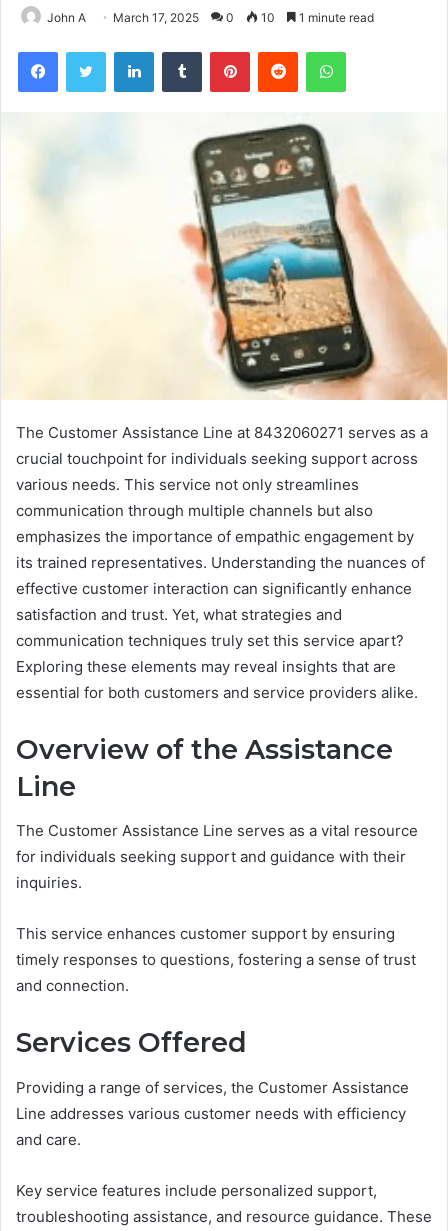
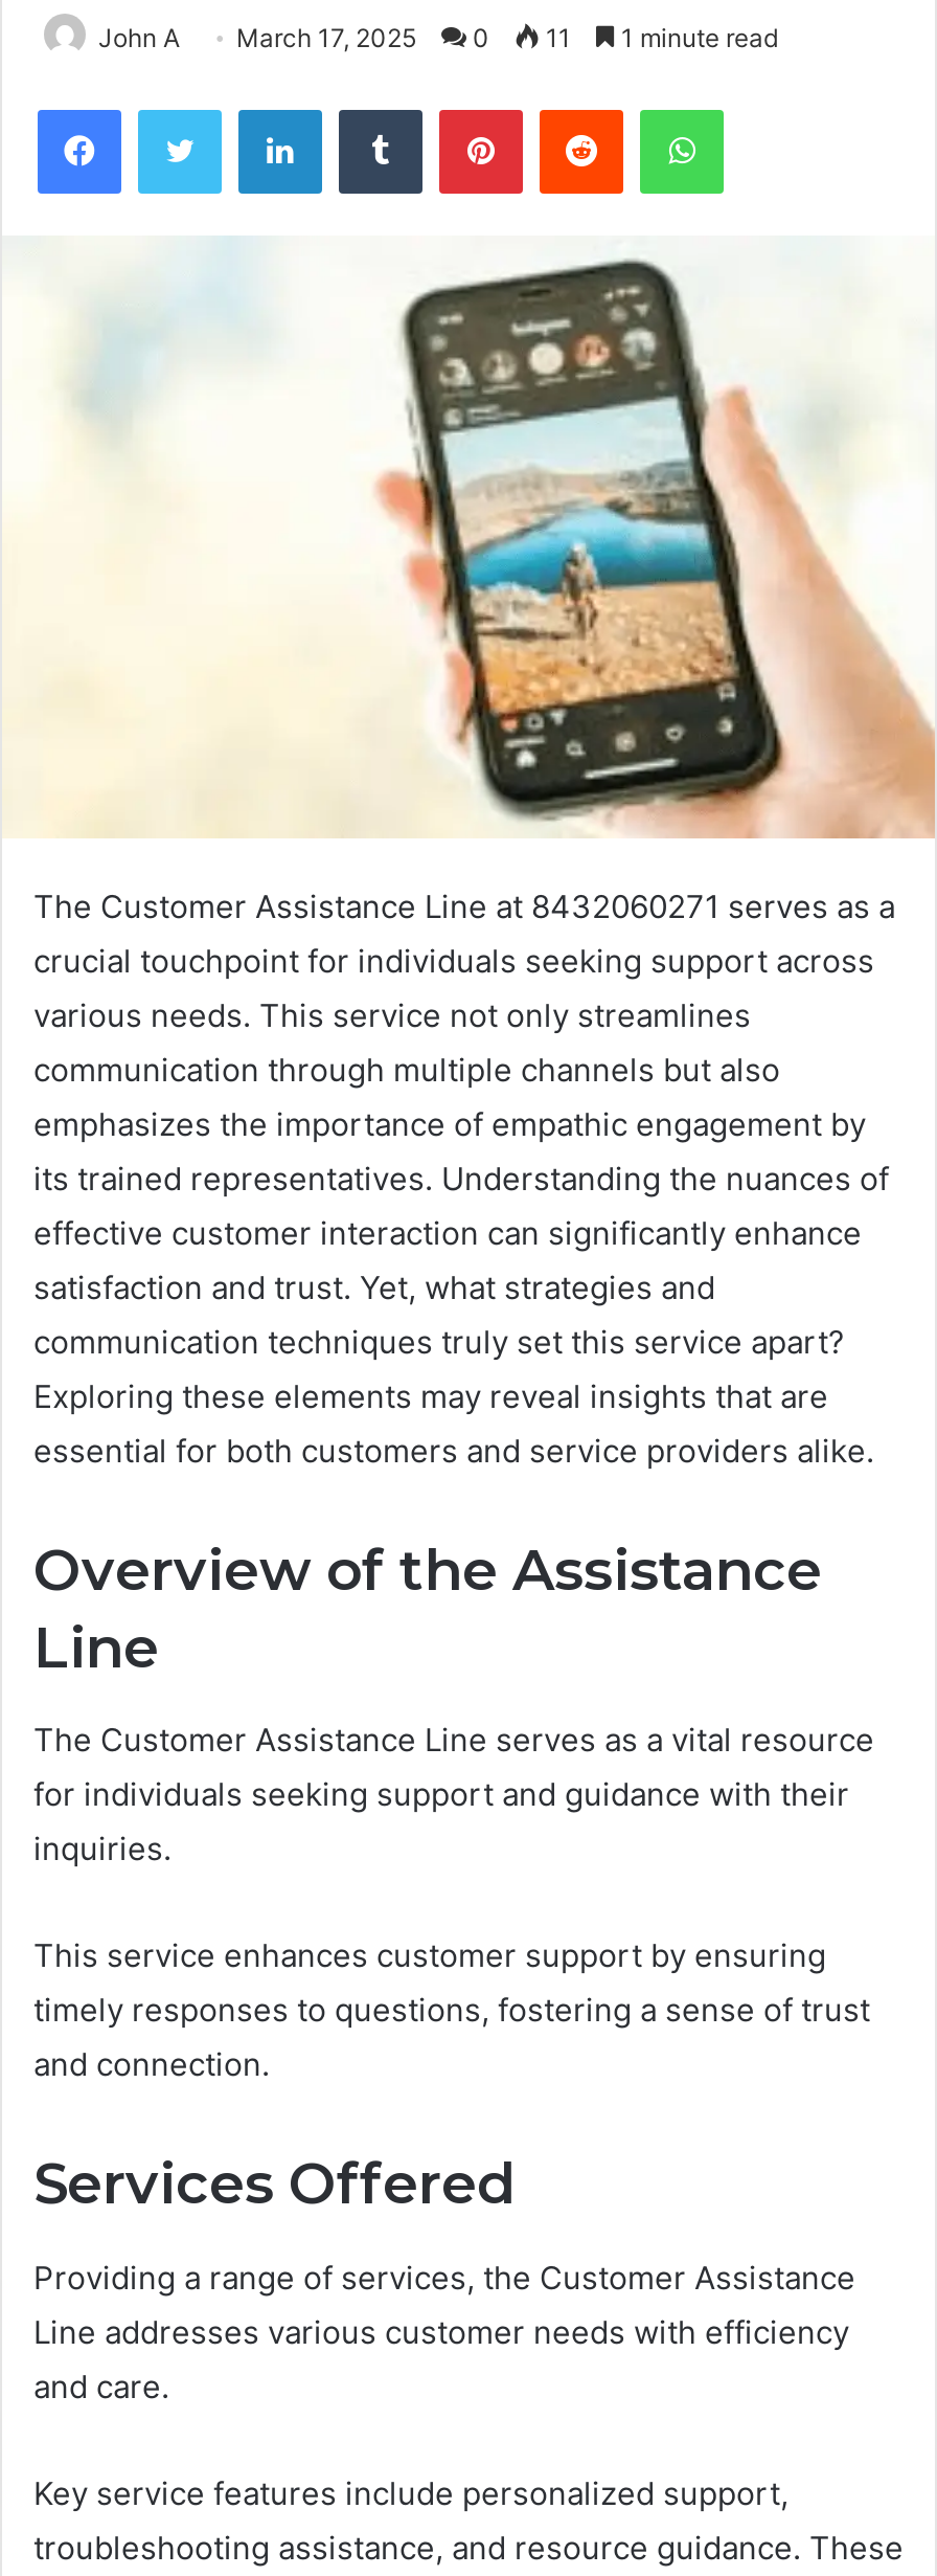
[47,10,374,25] John A March 17, 2025 0 10 1 minute read -> [98,22,778,54] John A March 17, 2025 0 11 1 minute read

